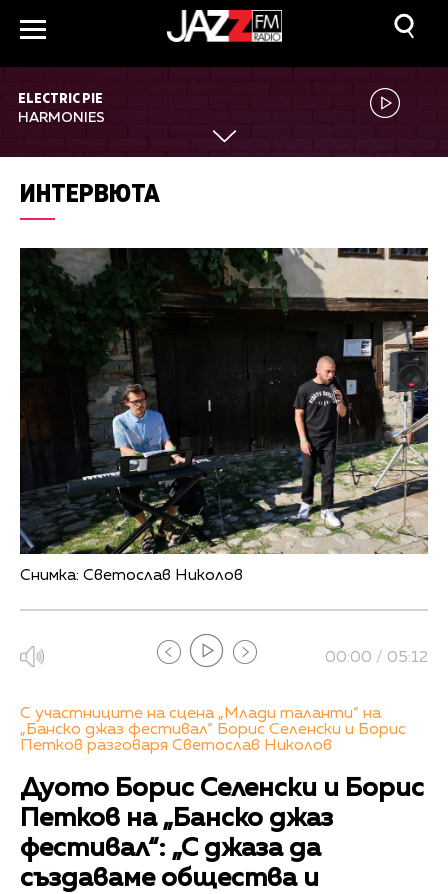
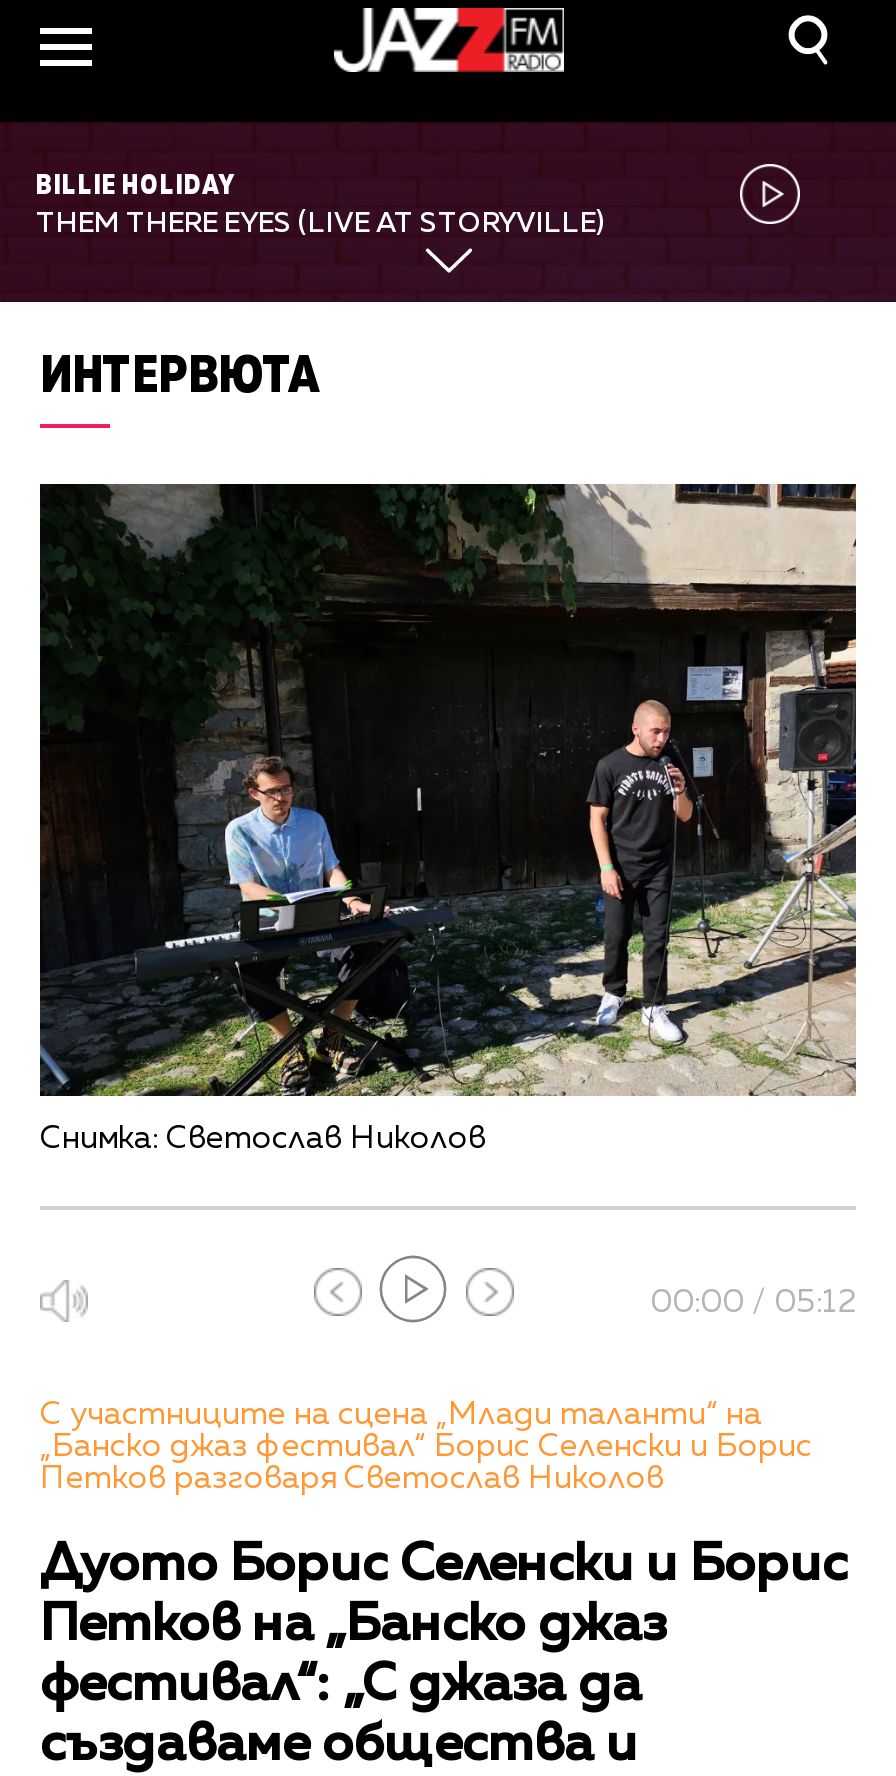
[18,89,105,125] ELECTRIC PIE | HARMONIES -> [36,167,604,239] BILLIE HOLIDAY | THEM THERE EYES (LIVE AT STORYVILLE)

